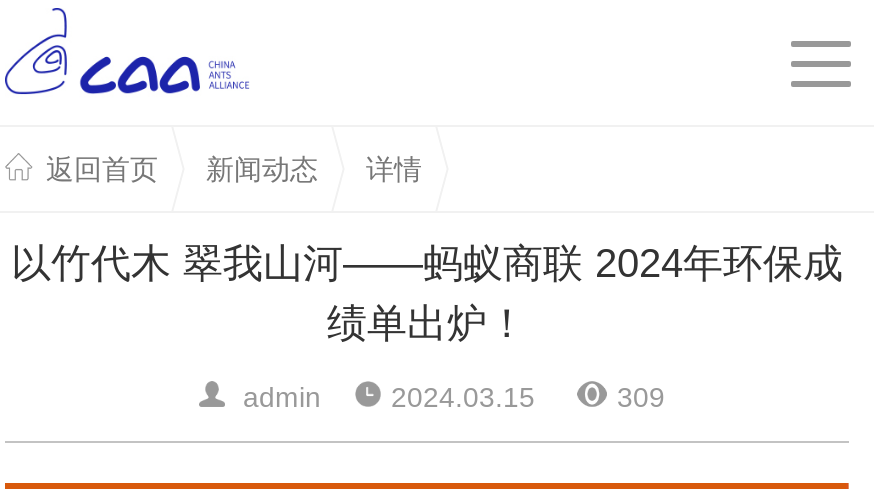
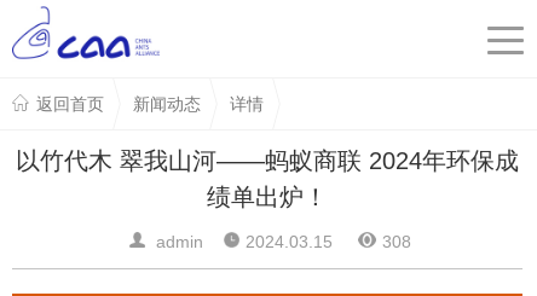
[235,381,665,413] admin 2024.03.15 309 -> [151,232,411,251] admin 2024.03.15 308

